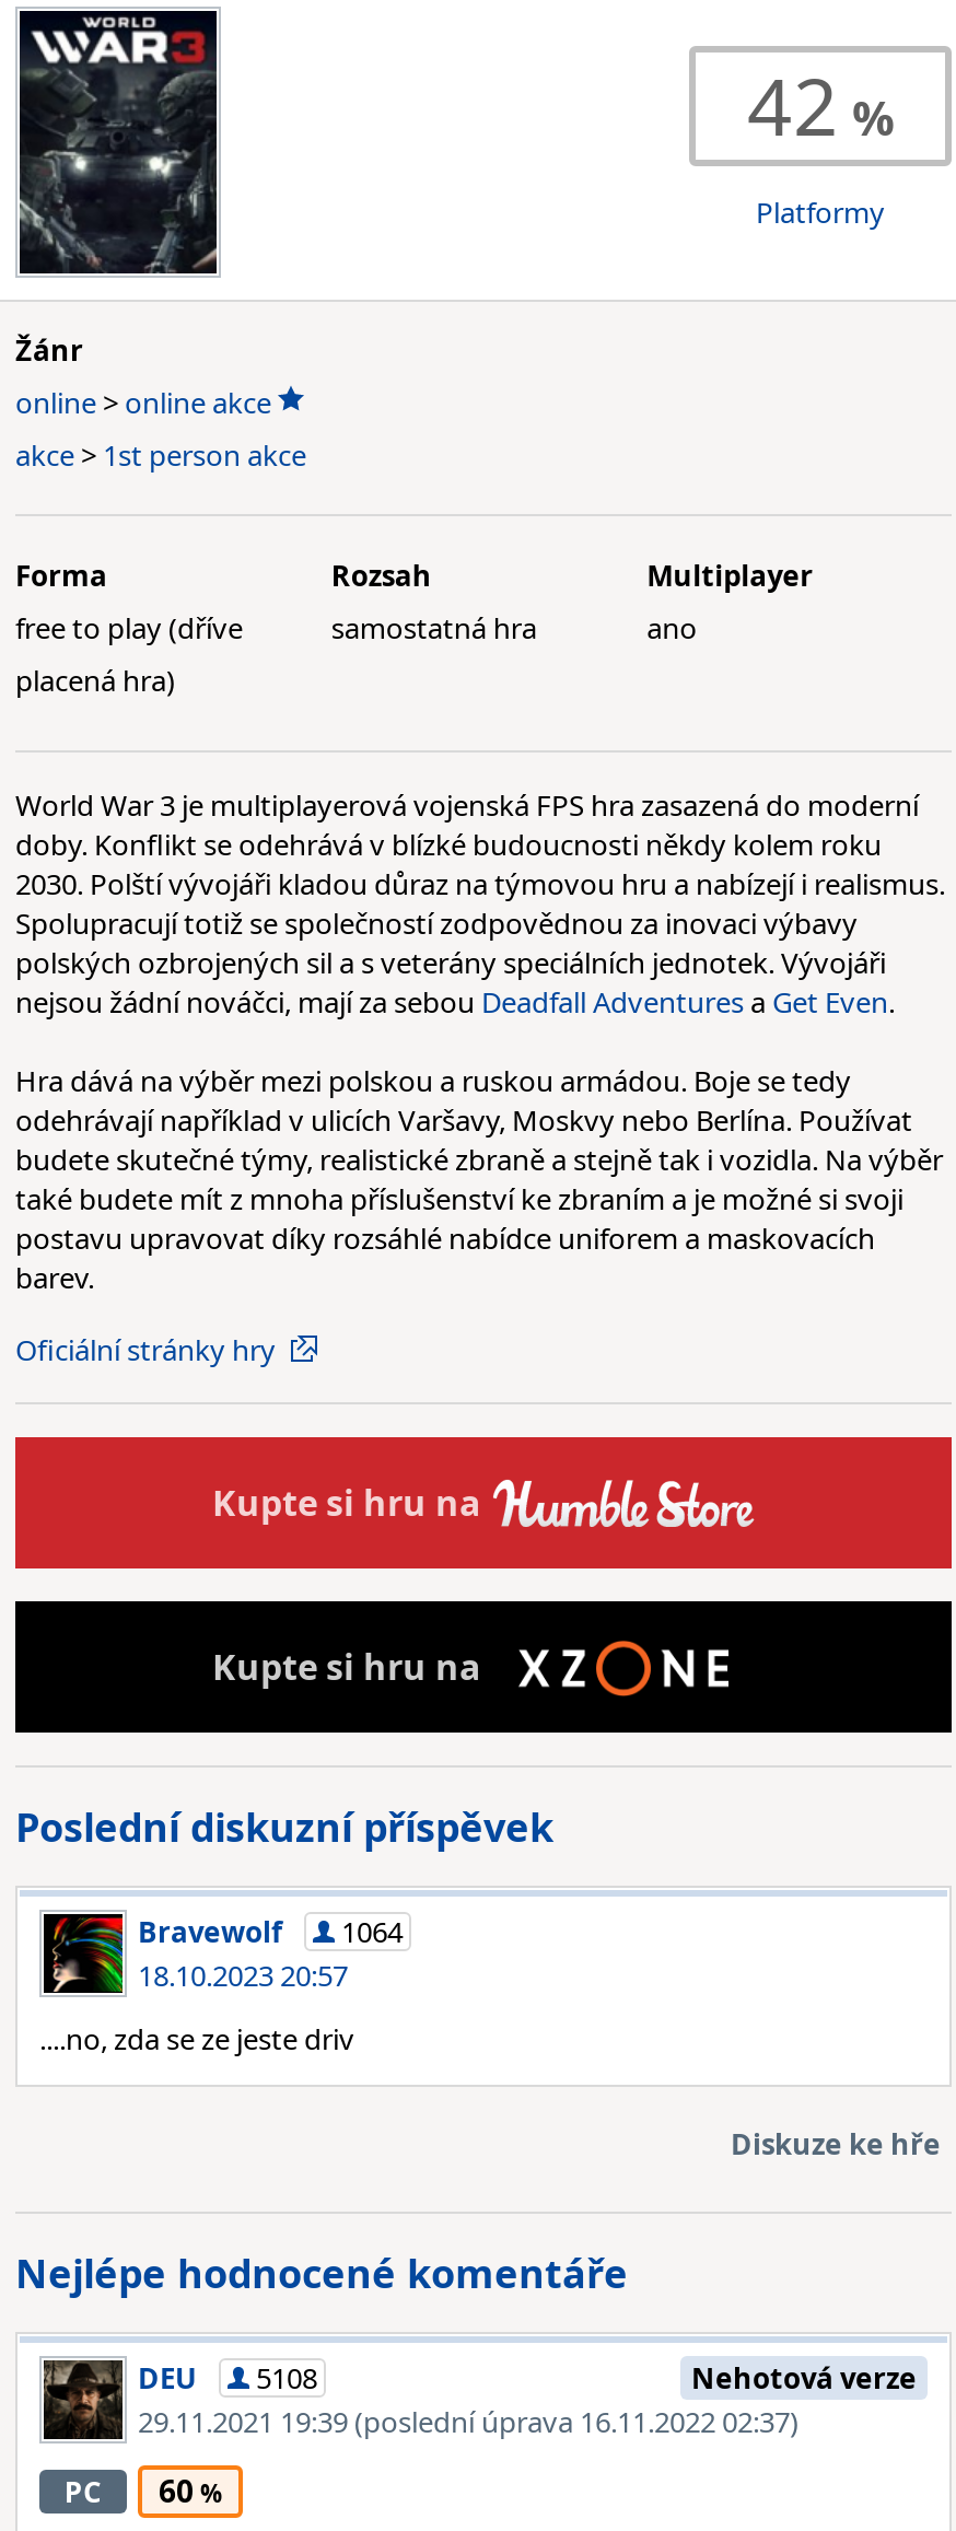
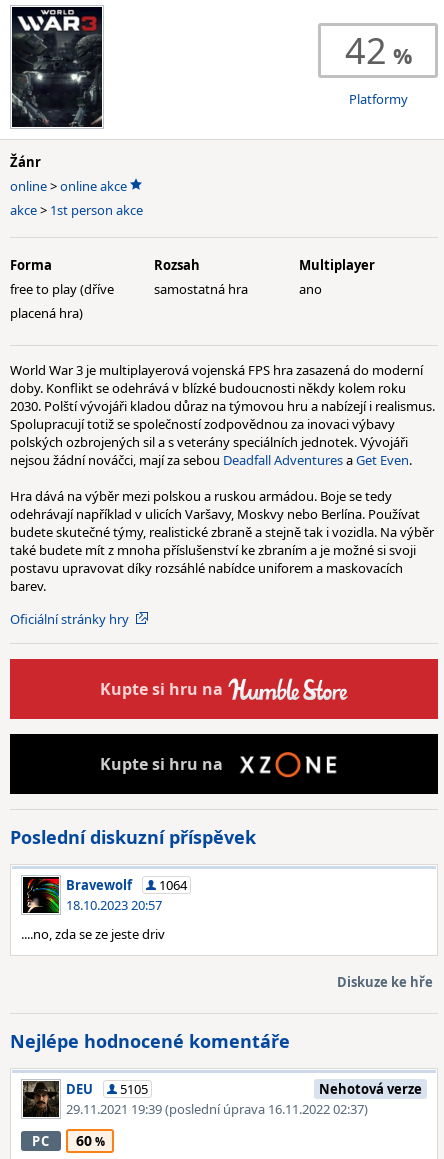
[138,2358,317,2398] DEU 5108 -> [66,1080,148,1098] DEU 5105

